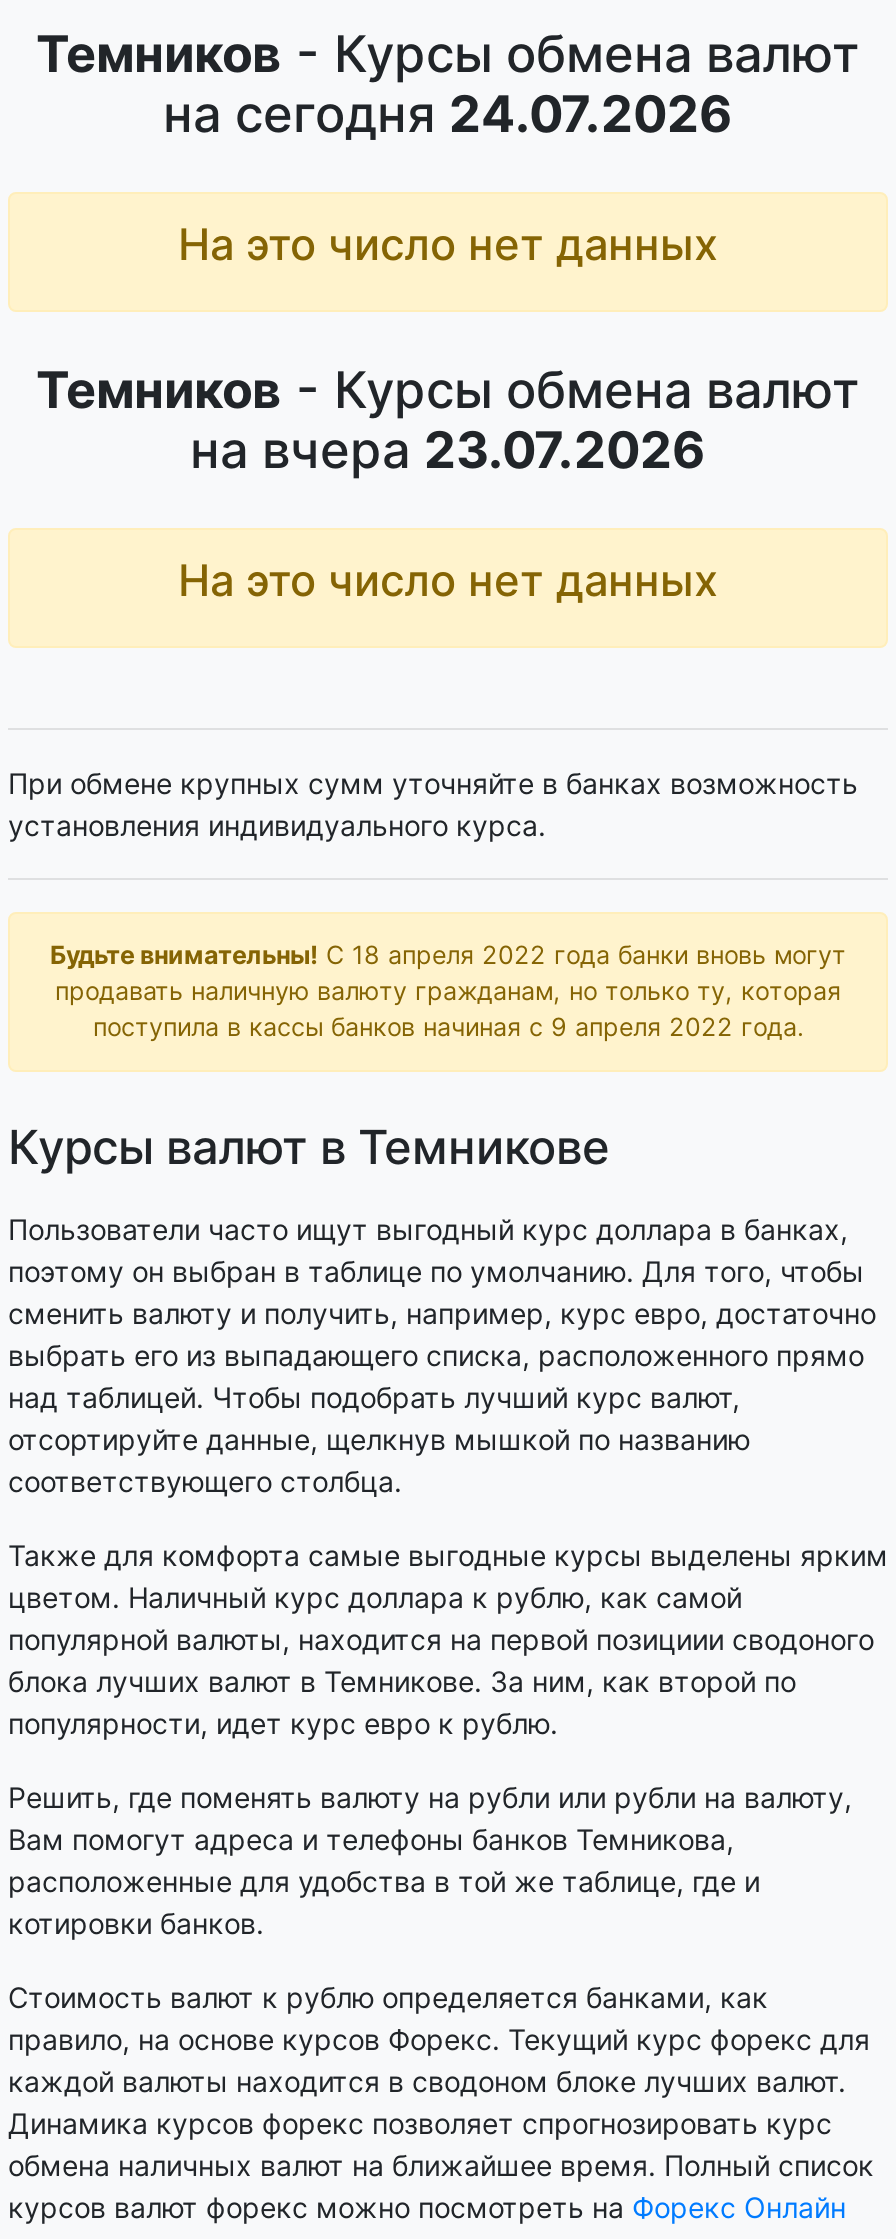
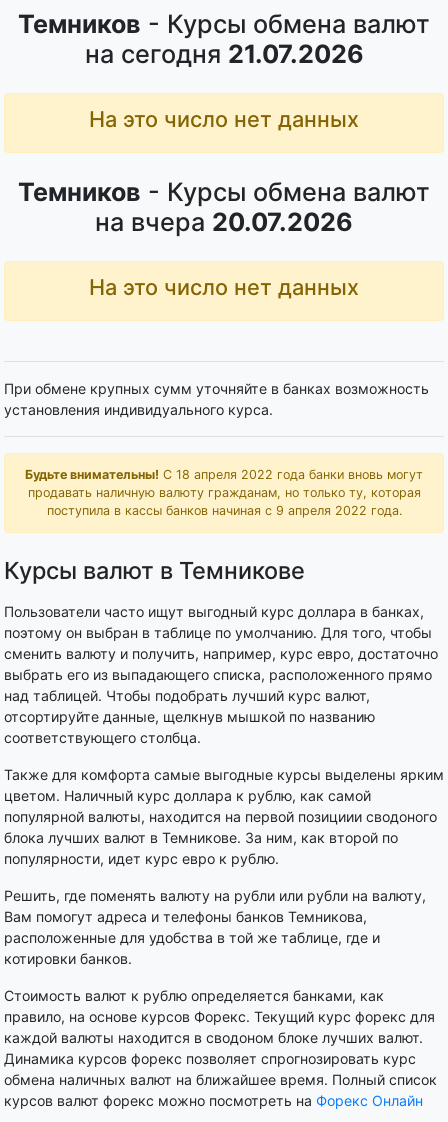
[163,84,733,144] на сегодня 24.07.2026 -> [84,39,363,69] на сегодня 21.07.2026
[190,420,706,480] на вчера 23.07.2026 -> [95,207,353,237] на вчера 20.07.2026

